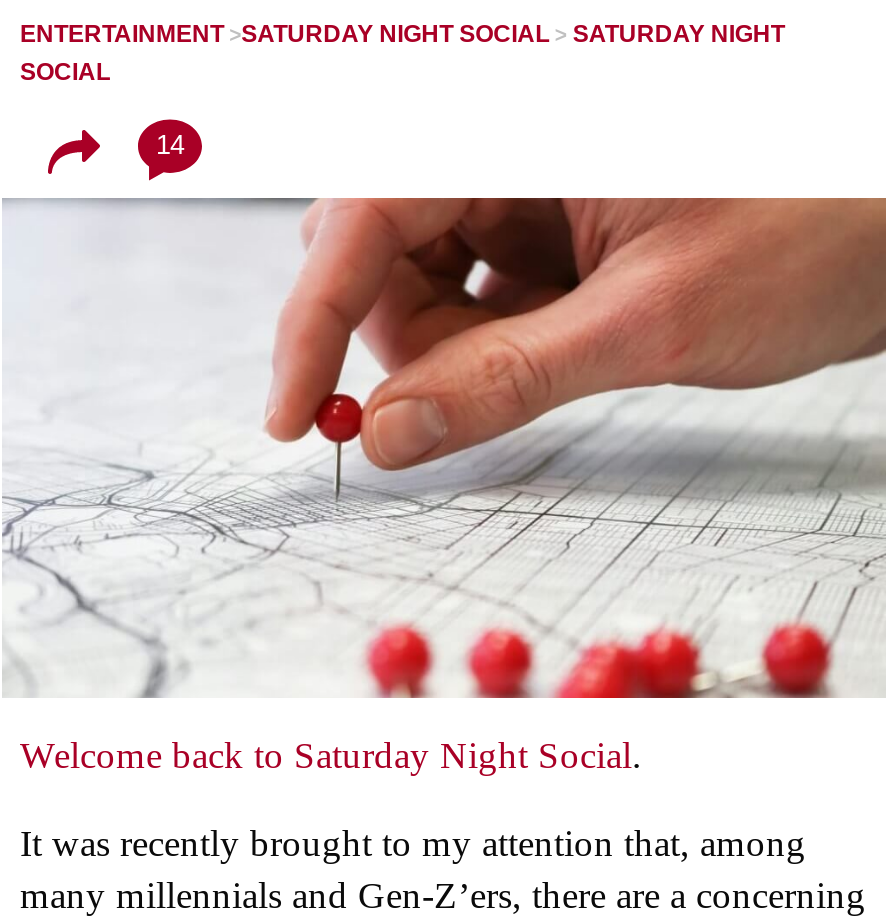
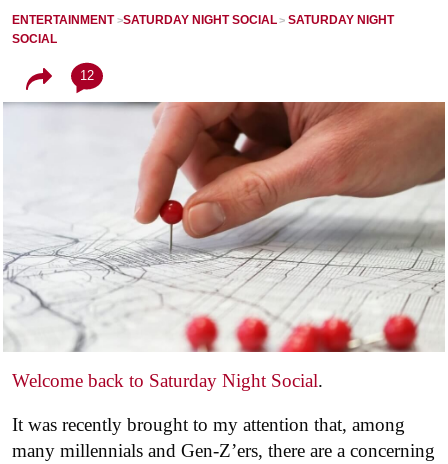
[156,130,184,160] 14 -> [80,68,94,83] 12

